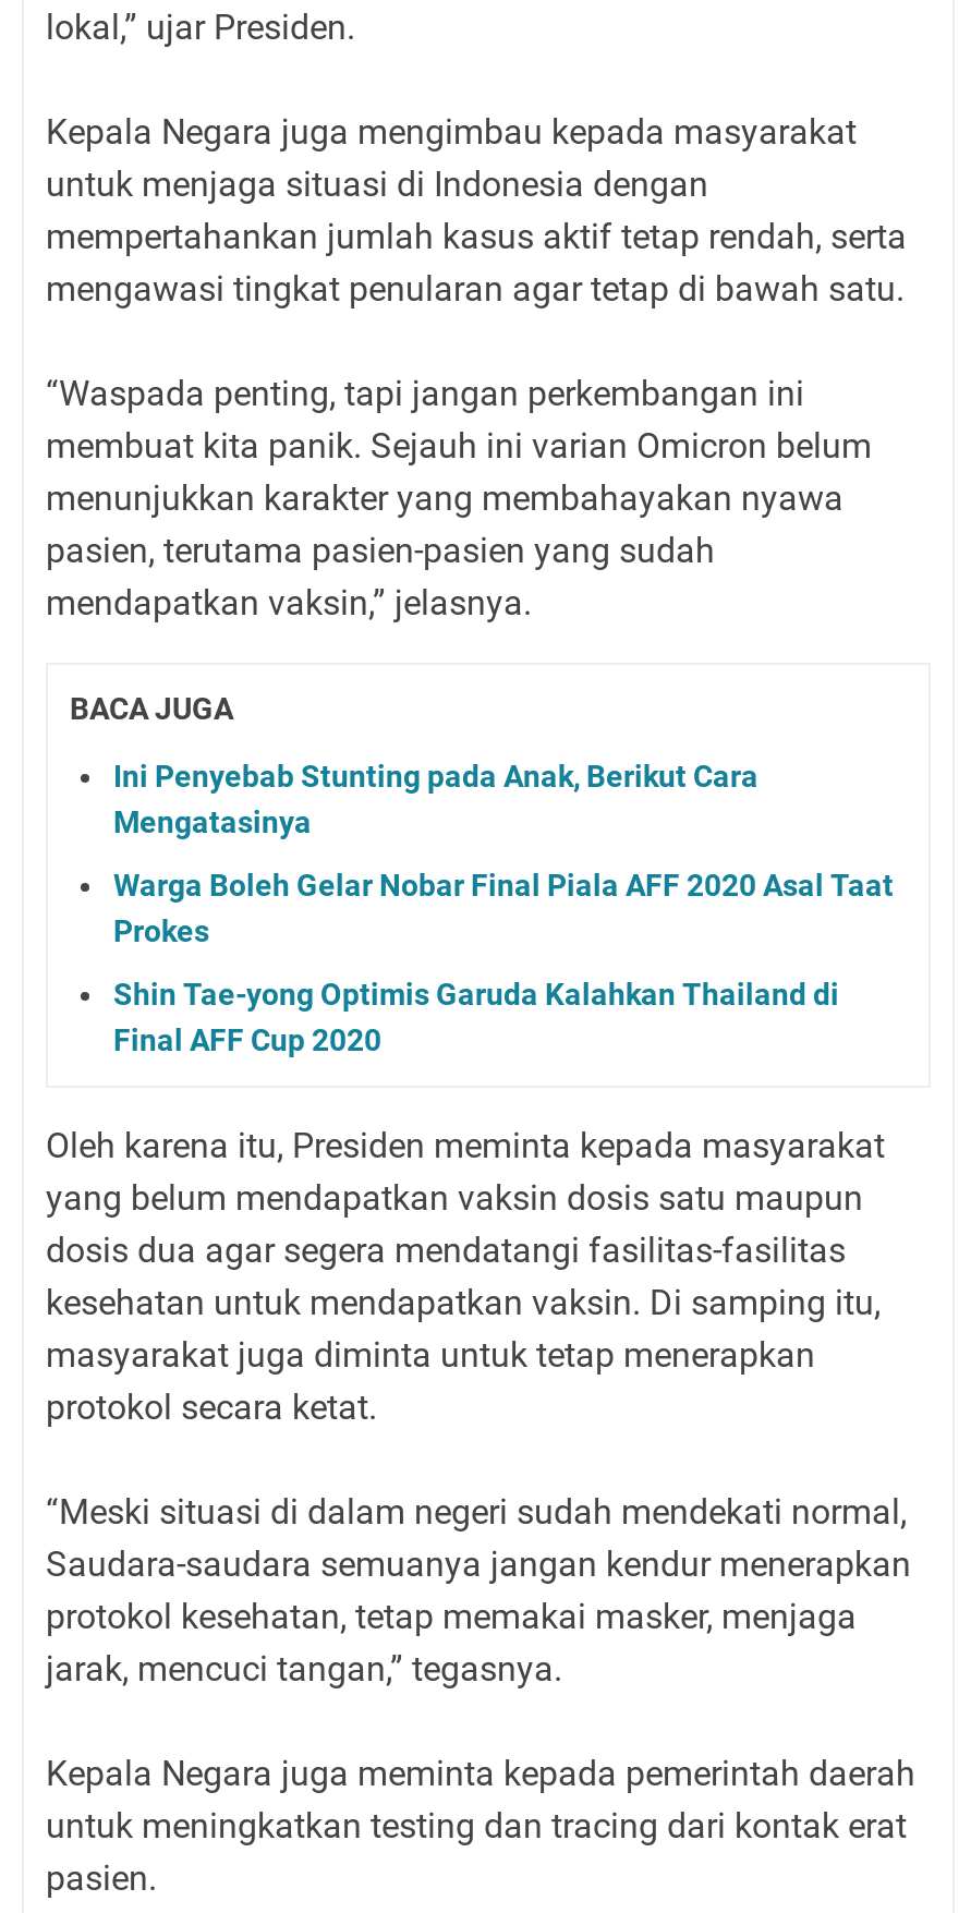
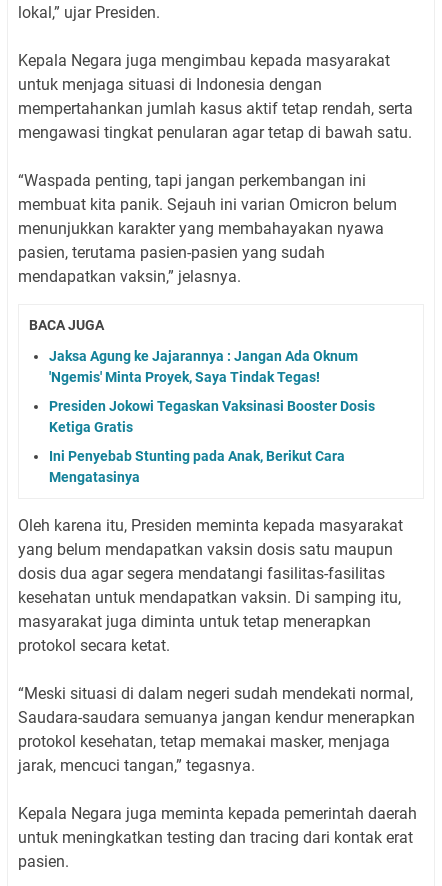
none -> [49,348,375,435] Jaksa Agung ke Jajarannya : Jangan Ada Oknum | 'Ngemis' Minta Proyek, Saya Tindak Tegas! | Presiden Jokowi Tegaskan Vaksinasi Booster Dosis | Ketiga Gratis
moved [113,759,758,839] -> [49,448,345,485]: Ini Penyebab Stunting pada Anak, Berikut Cara | Mengatasinya
[113,868,894,1057] Warga Boleh Gelar Nobar Final Piala AFF 2020 Asal Taat | Prokes | Shin Tae-yong Optimis Garuda Kalahkan Thailand di | Final AFF Cup 2020 -> none

